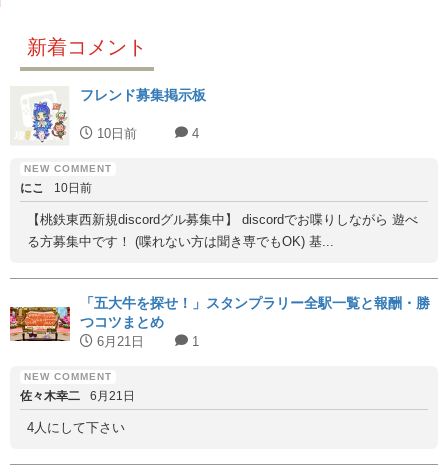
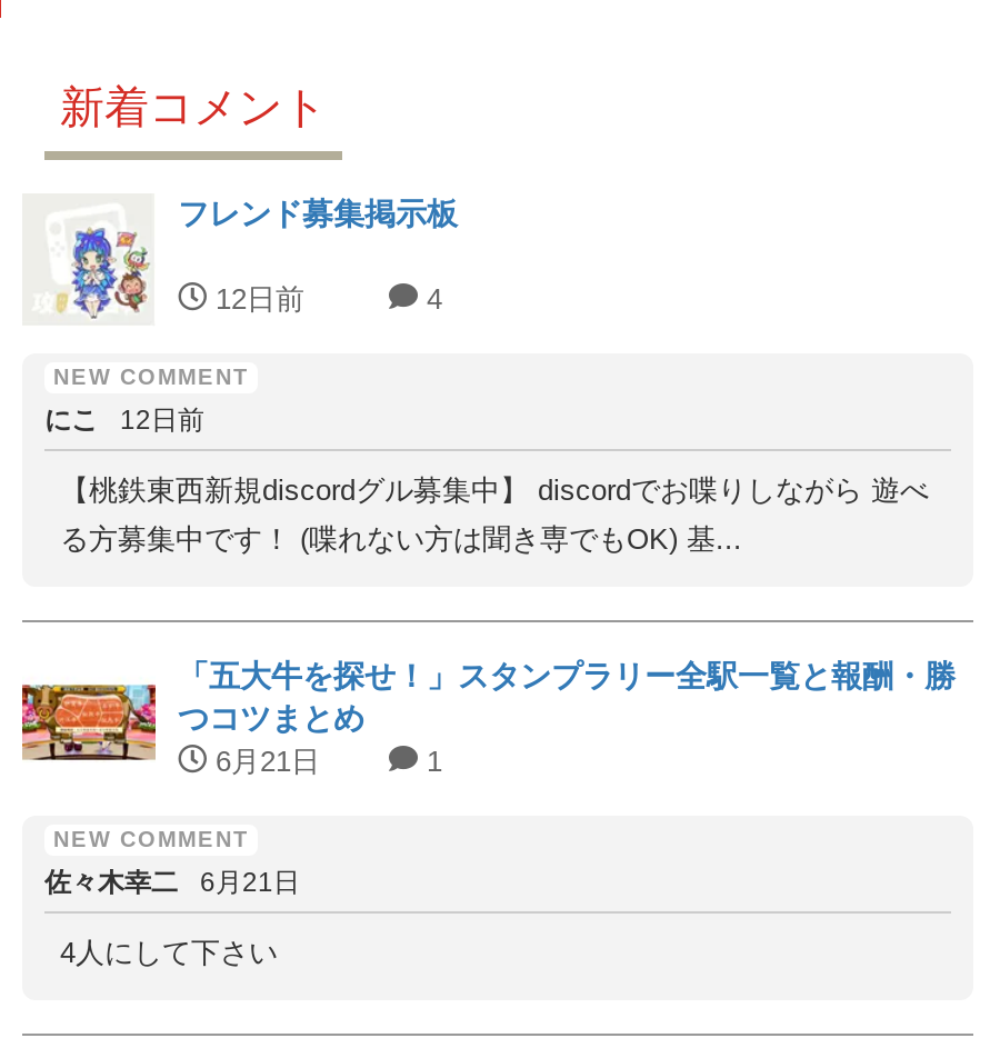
[93,126,137,141] 10日前 -> [207,283,304,316] 12日前
[20,181,92,195] にこ 10日前 -> [44,405,204,436] にこ 12日前

